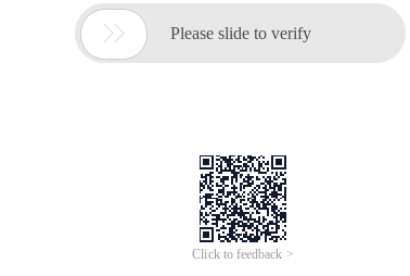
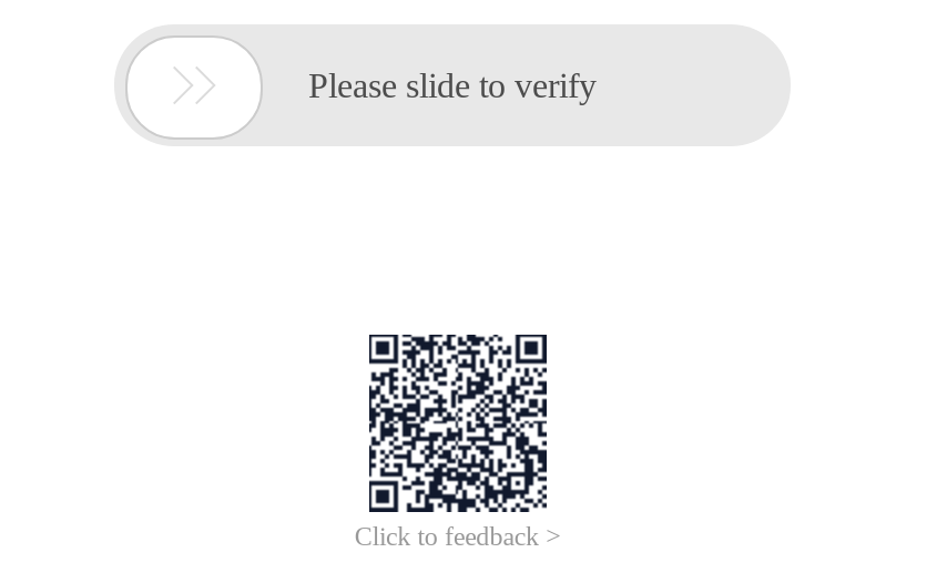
[198,161,286,243] [image] -> [369,344,549,514] [image]

